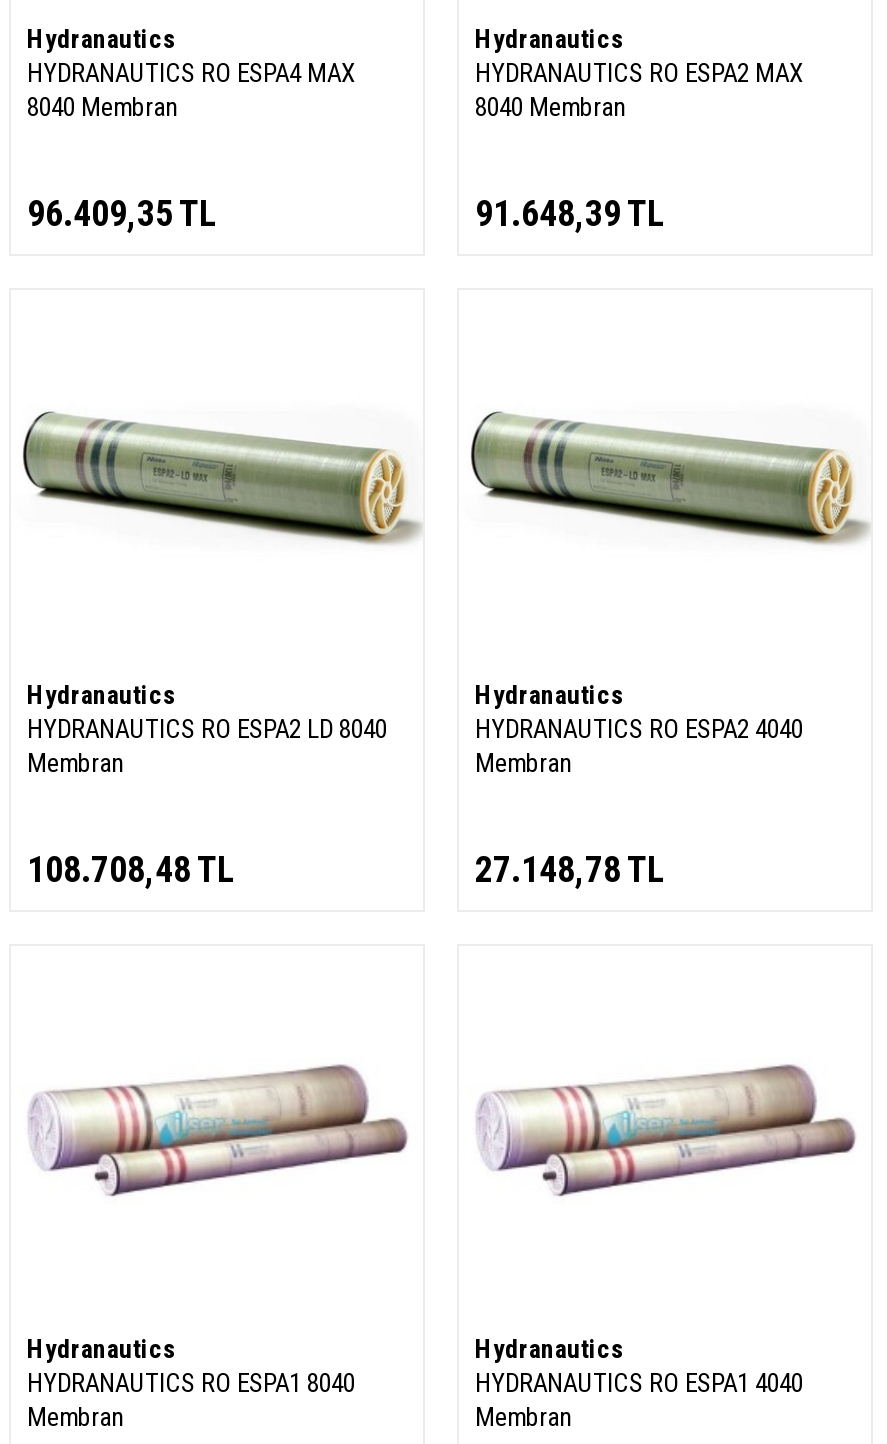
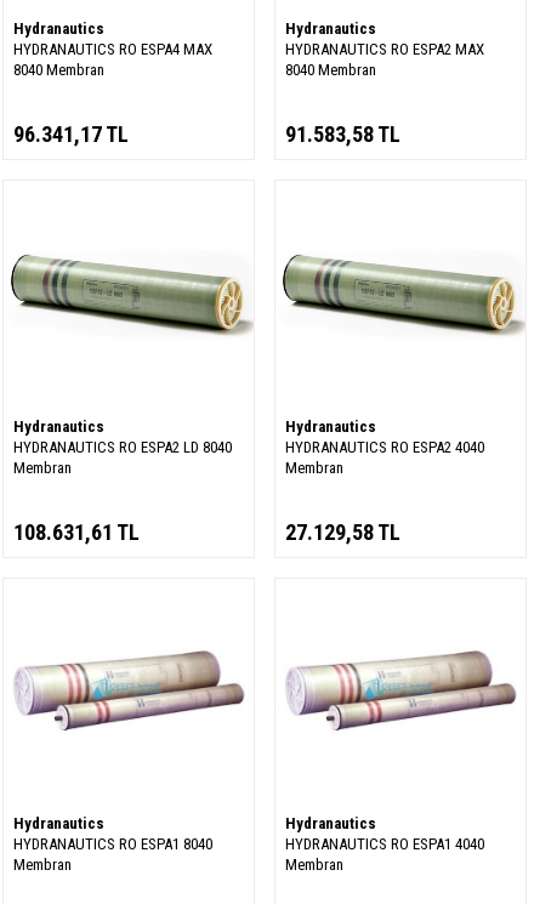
[27,193,217,235] 96.409,35 TL -> [13,122,129,147] 96.341,17 TL
[475,193,665,235] 91.648,39 TL -> [285,122,400,147] 91.583,58 TL
[27,847,235,889] 108.708,48 TL -> [13,519,140,544] 108.631,61 TL
[475,847,665,889] 27.148,78 TL -> [285,519,400,544] 27.129,58 TL

